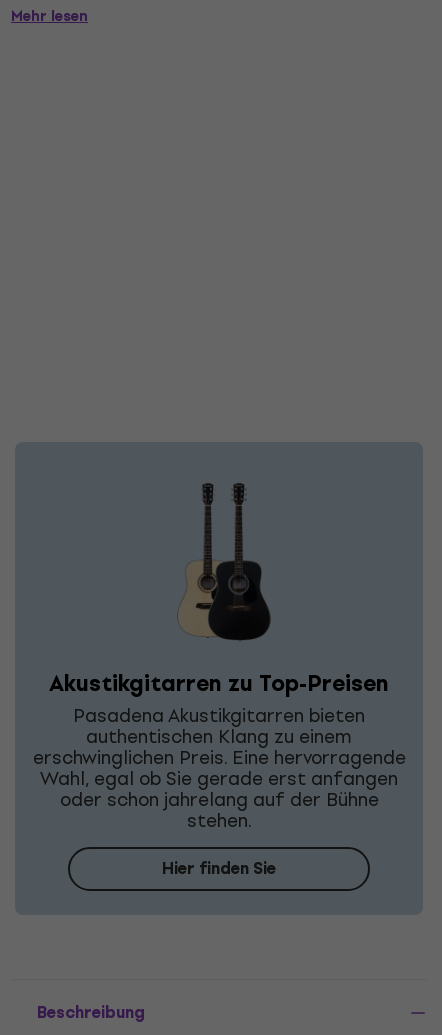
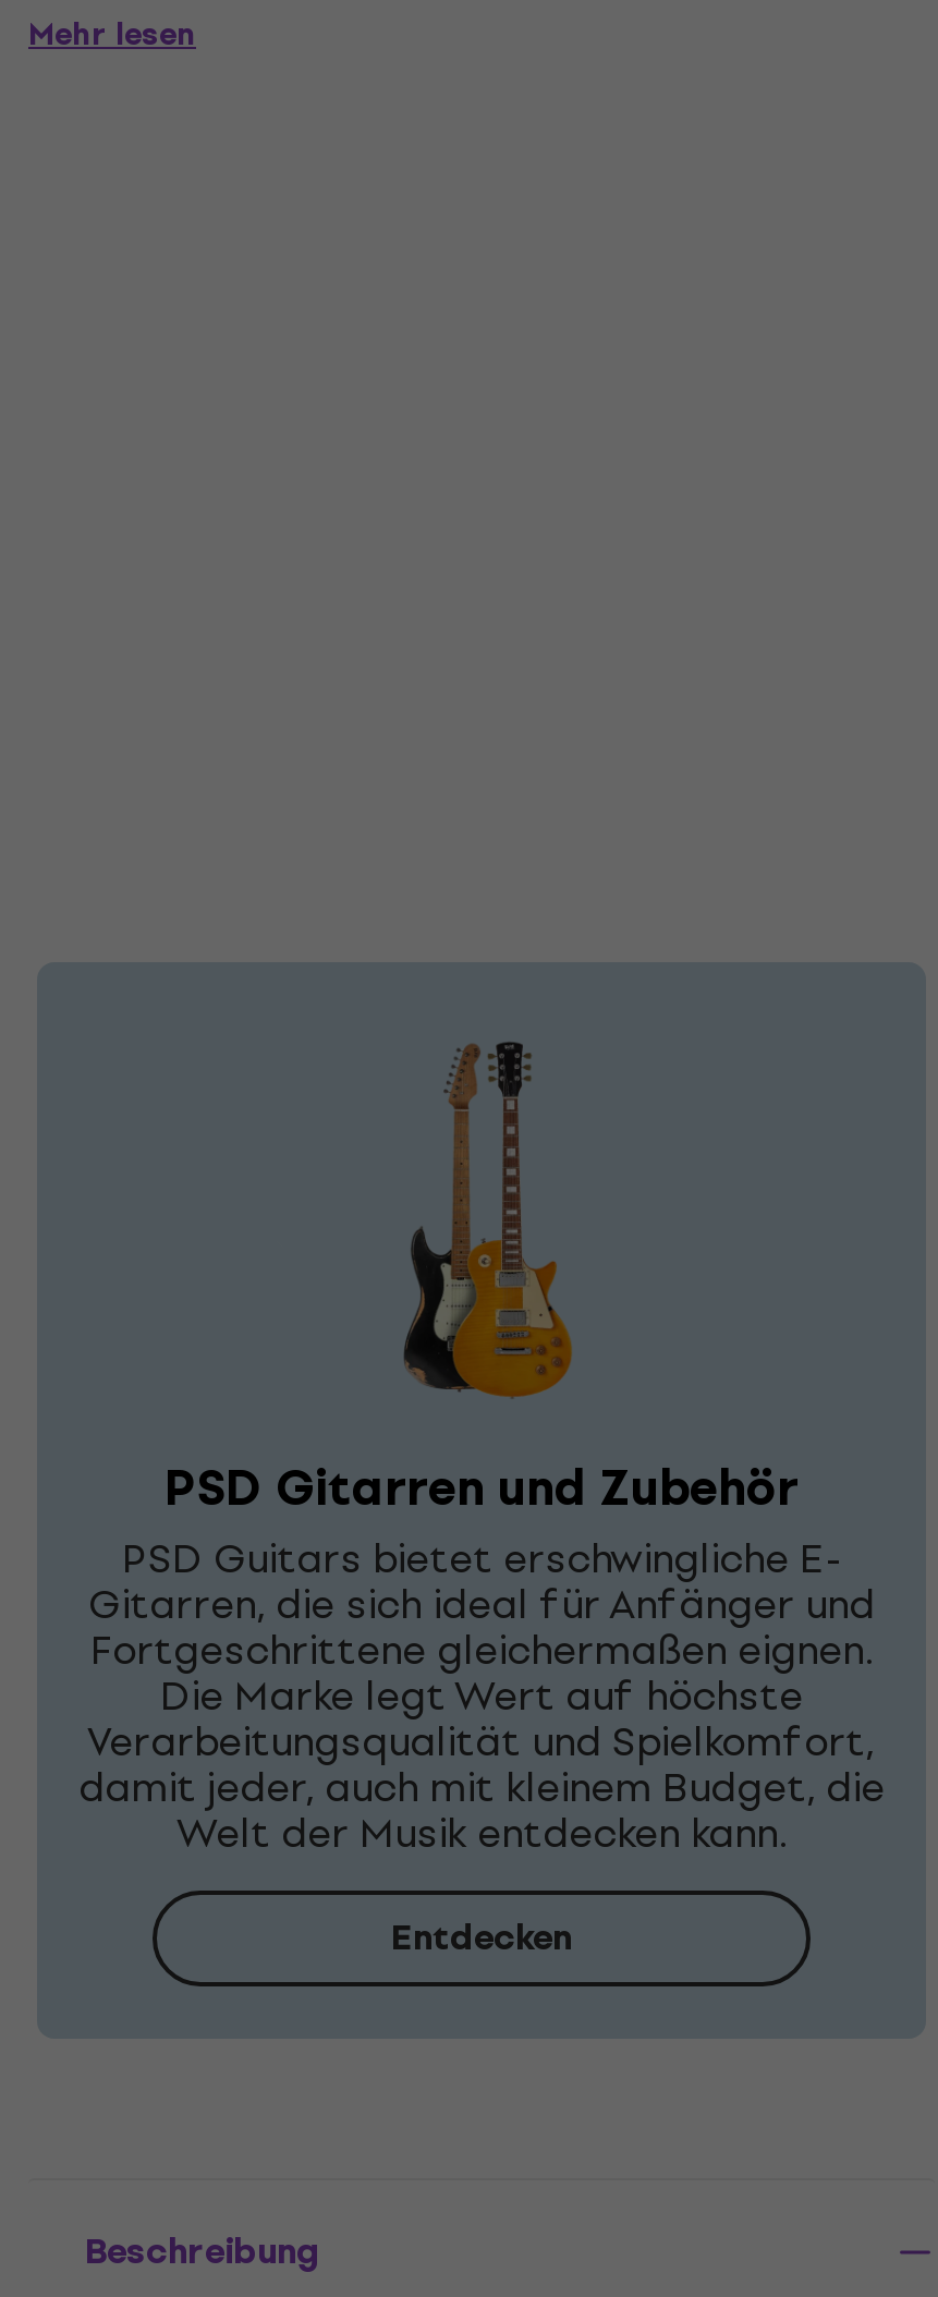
[32,479,405,835] [image] | Akustikgitarren zu Top-Preisen | Pasadena Akustikgitarren bieten | authentischen Klang zu einem | erschwinglichen Preis. Eine hervorragende | Wahl, egal ob Sie gerade erst anfangen | oder schon jahrelang auf der Bühne | stehen. -> [78,1041,885,1864] [image] | PSD Gitarren und Zubehör | PSD Guitars bietet erschwingliche E- | Gitarren, die sich ideal für Anfänger und | Fortgeschrittene gleichermaßen eignen. | Die Marke legt Wert auf höchste | Verarbeitungsqualität und Spielkomfort, | damit jeder, auch mit kleinem Budget, die | Welt der Musik entdecken kann.
[162,855,276,882] Hier finden Sie -> [391,1908,572,1967] Entdecken

